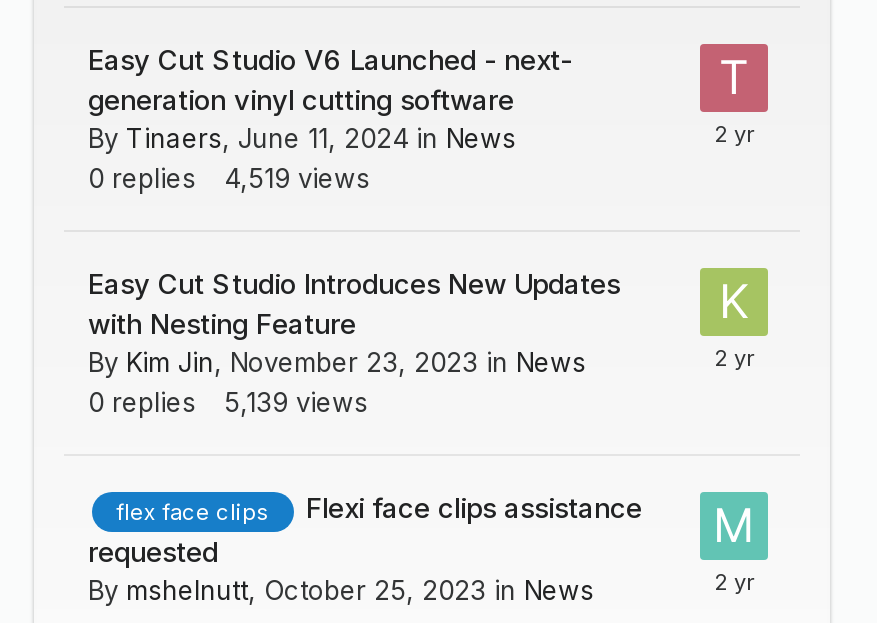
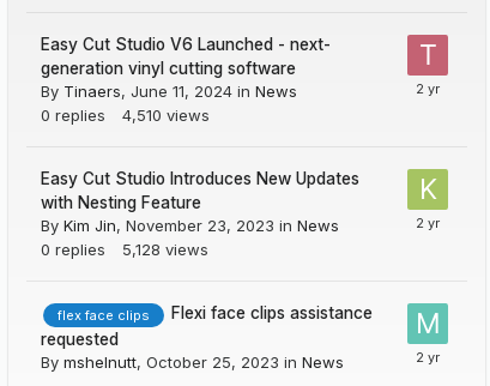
[88,162,370,194] 0 replies 4,519 views -> [41,106,210,125] 0 replies 4,510 views
[88,386,368,418] 0 replies 5,139 views -> [41,240,208,259] 0 replies 5,128 views

